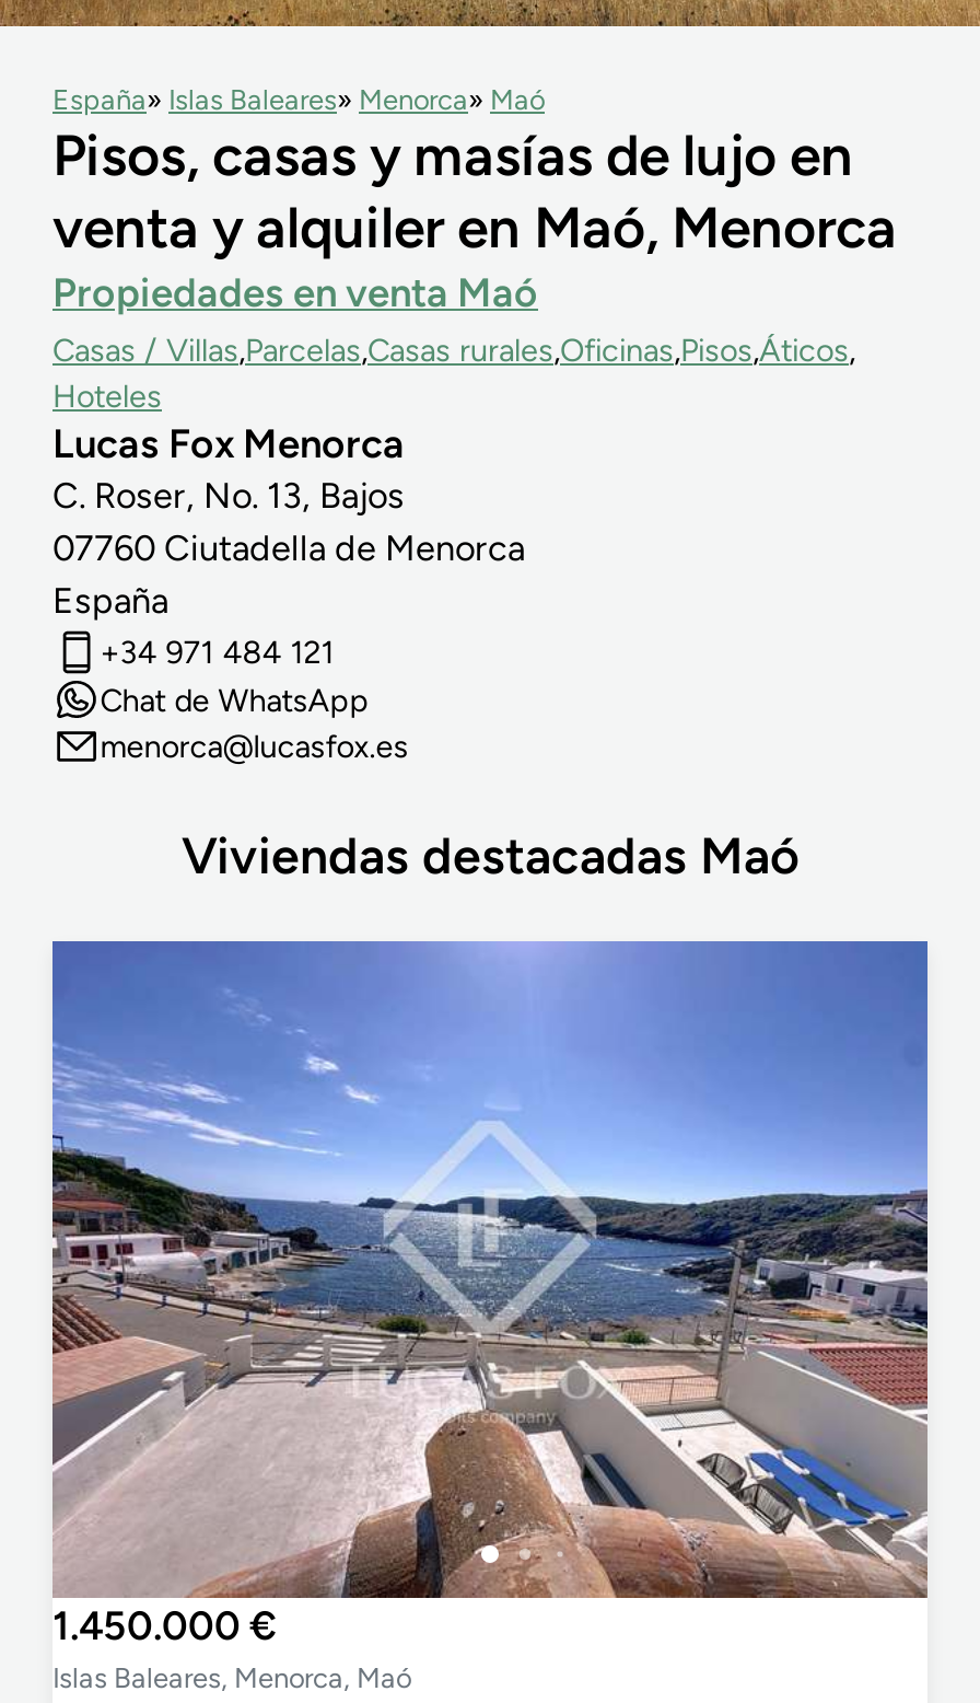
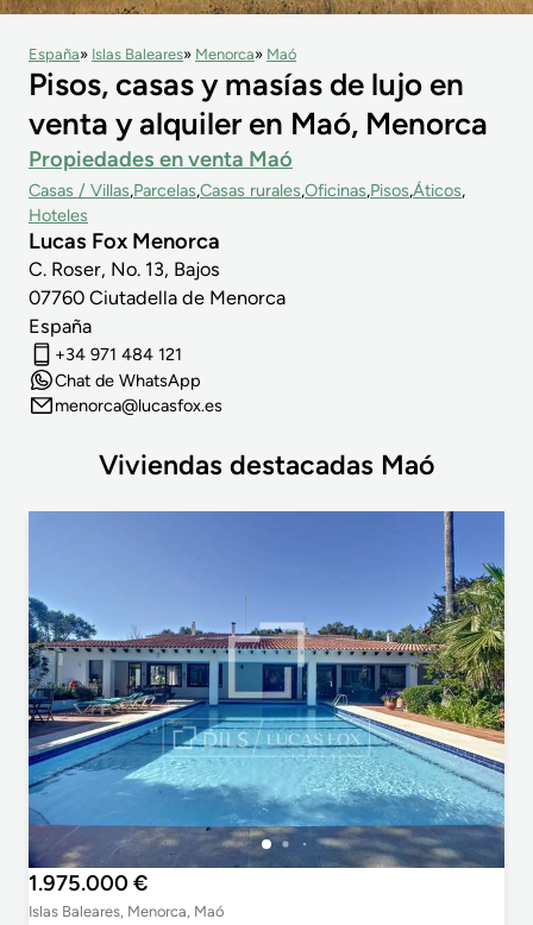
[50,941,930,1650] [image] | 1.450.000 € -> [27,511,506,896] [image] | 1.975.000 €

